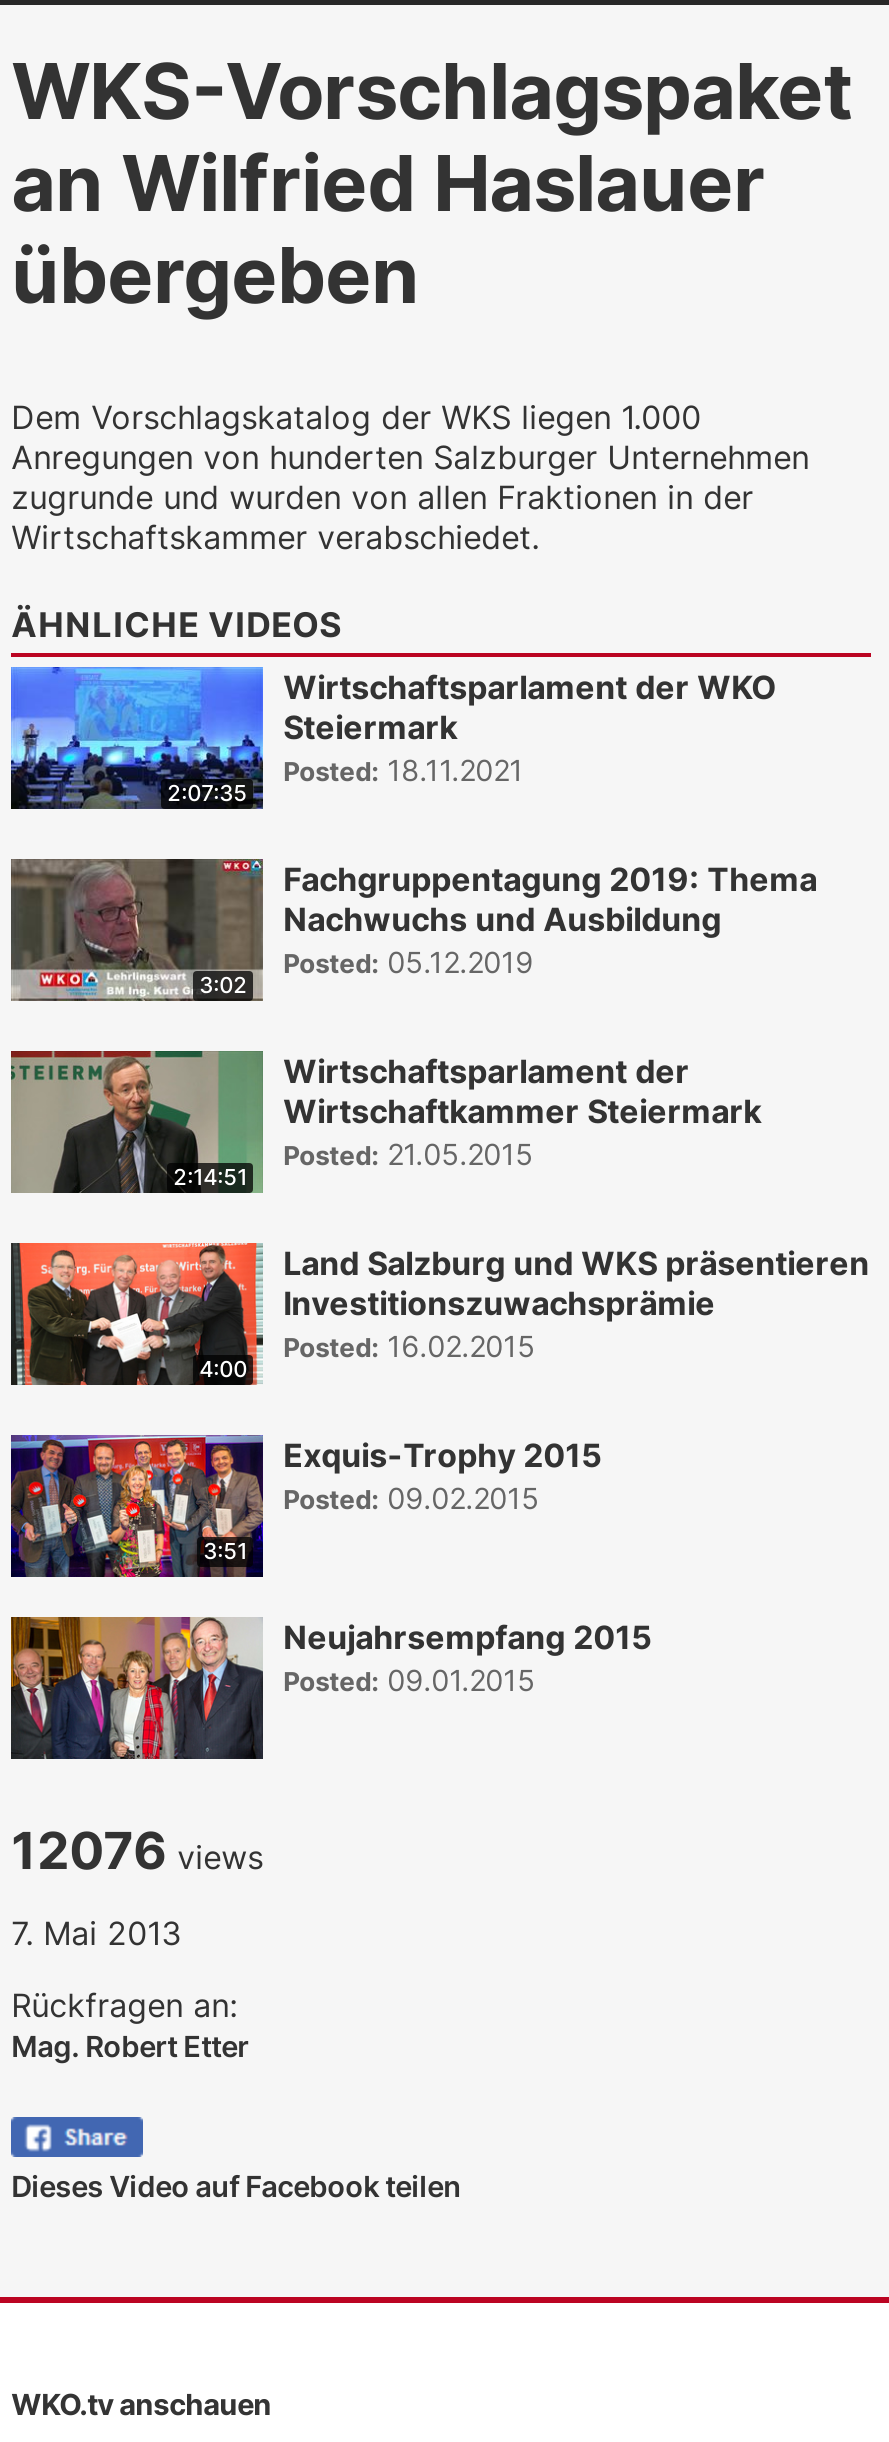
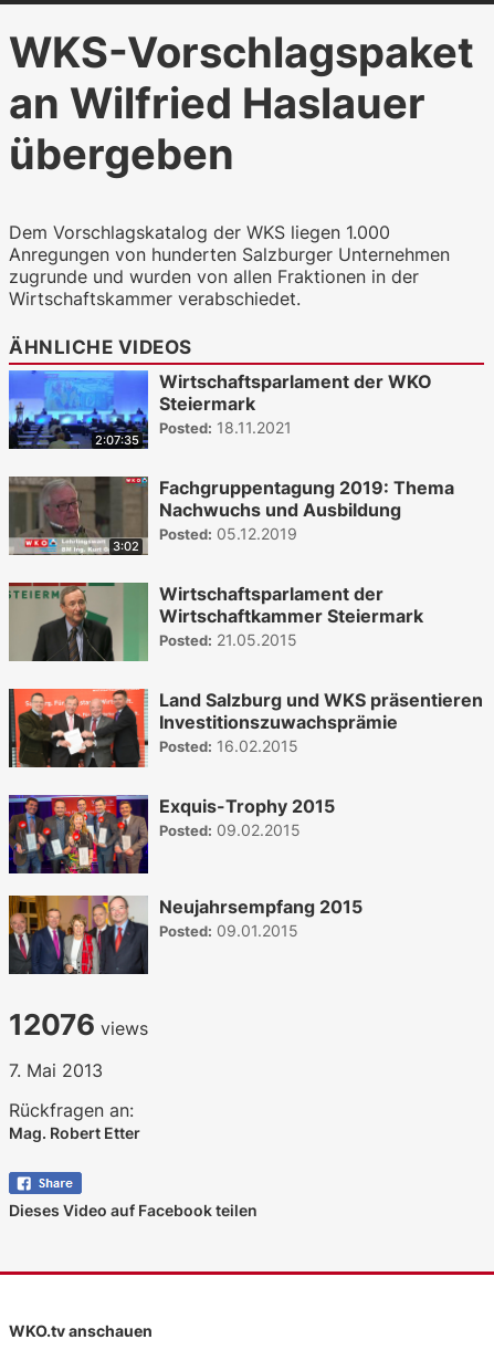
[173,1163,247,1191] 2:14:51 -> none
[199,1355,247,1383] 4:00 -> none
[203,1537,247,1565] 3:51 -> none

